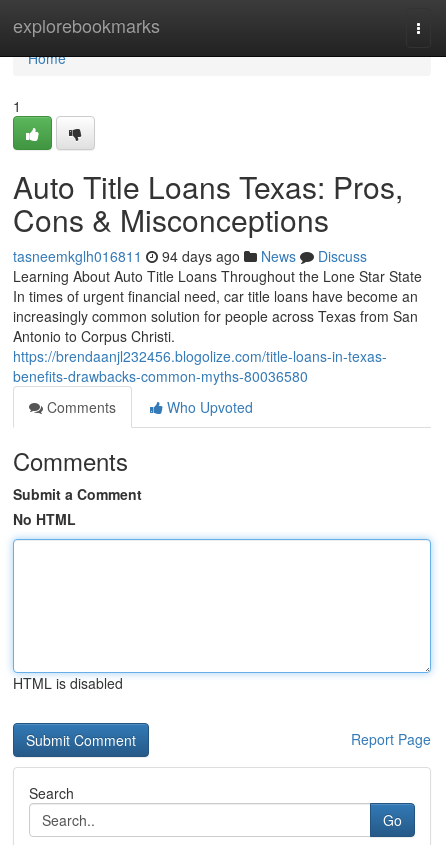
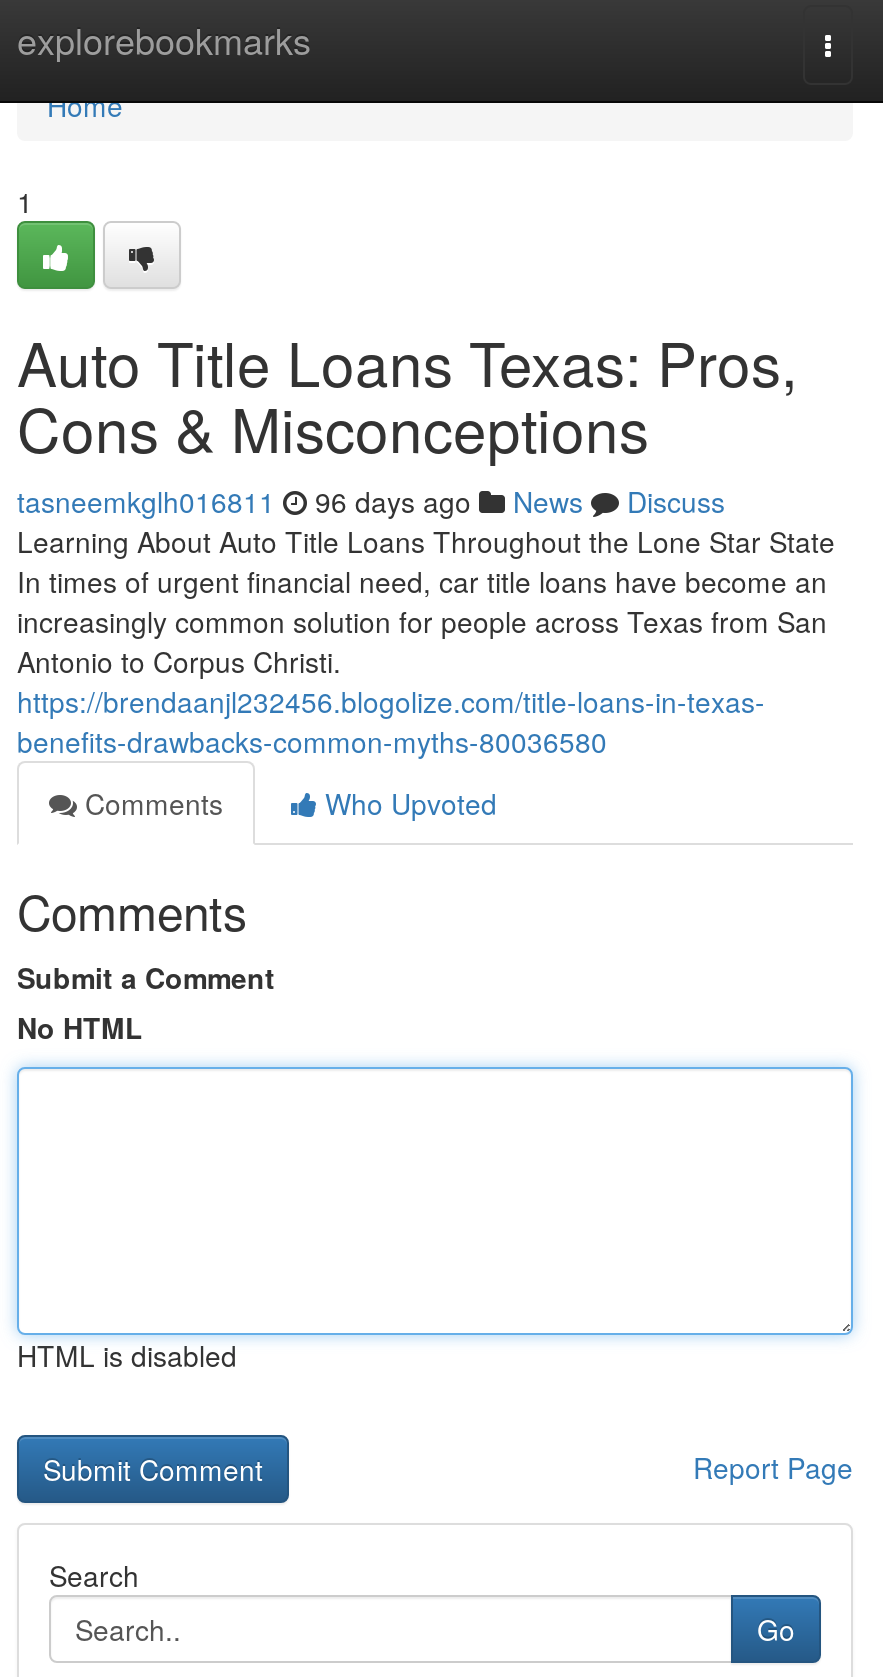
[13,246,367,266] tasneemkglh016811 94 days ago News Discuss -> [17,481,725,521] tasneemkglh016811 96 days ago News Discuss

